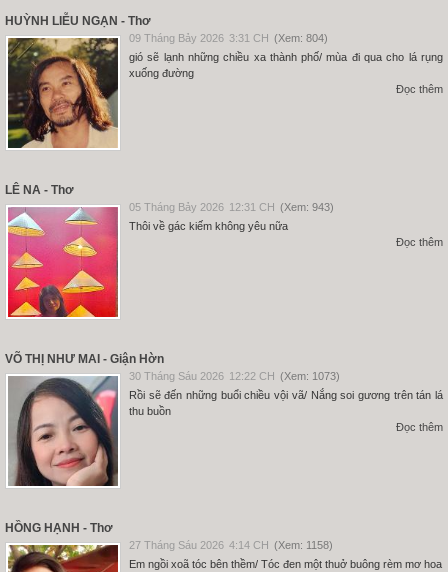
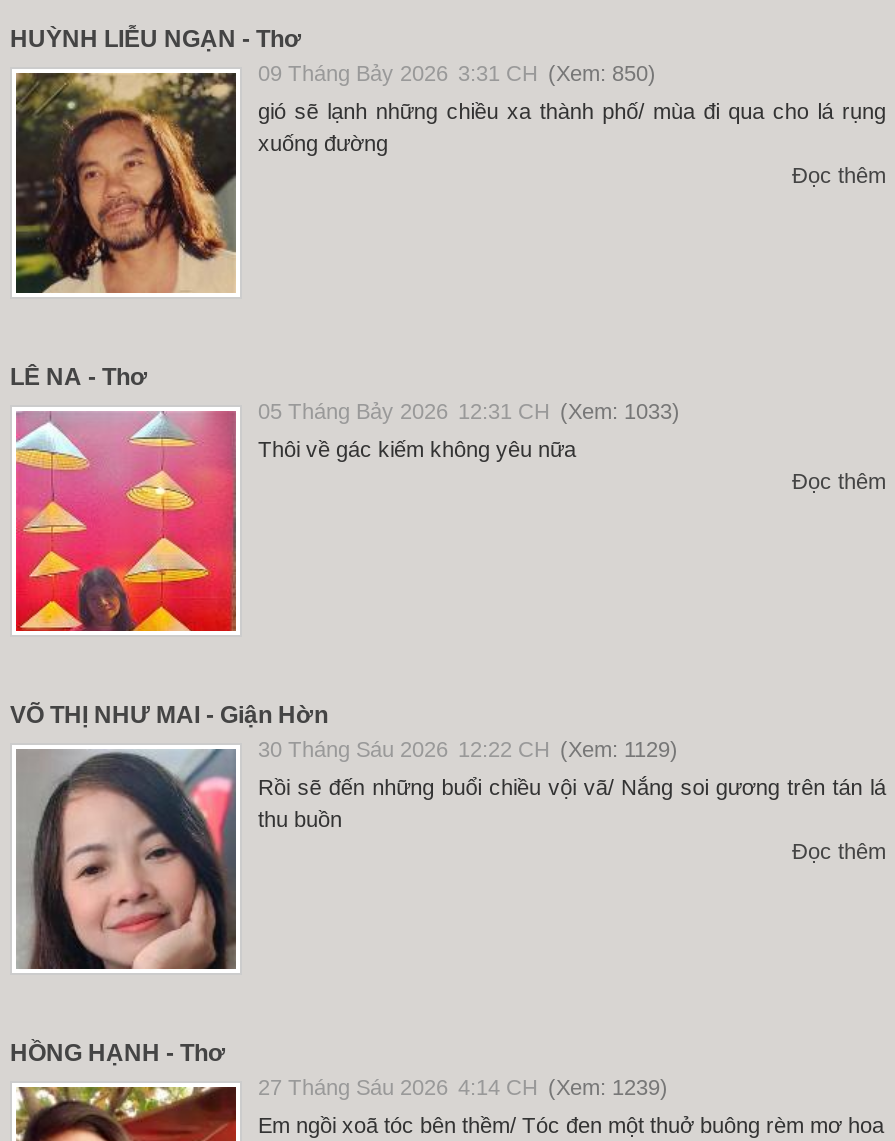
[129,32,328,44] 09 Tháng Bảy 2026 3:31 CH (Xem: 804) -> [258,61,656,85] 09 Tháng Bảy 2026 3:31 CH (Xem: 850)
[129,201,334,213] 05 Tháng Bảy 2026 12:31 CH (Xem: 943) -> [258,399,680,423] 05 Tháng Bảy 2026 12:31 CH (Xem: 1033)
[129,370,340,382] 30 Tháng Sáu 2026 12:22 CH (Xem: 1073) -> [258,737,678,761] 30 Tháng Sáu 2026 12:22 CH (Xem: 1129)
[129,539,333,551] 27 Tháng Sáu 2026 4:14 CH (Xem: 1158) -> [258,1075,668,1099] 27 Tháng Sáu 2026 4:14 CH (Xem: 1239)

